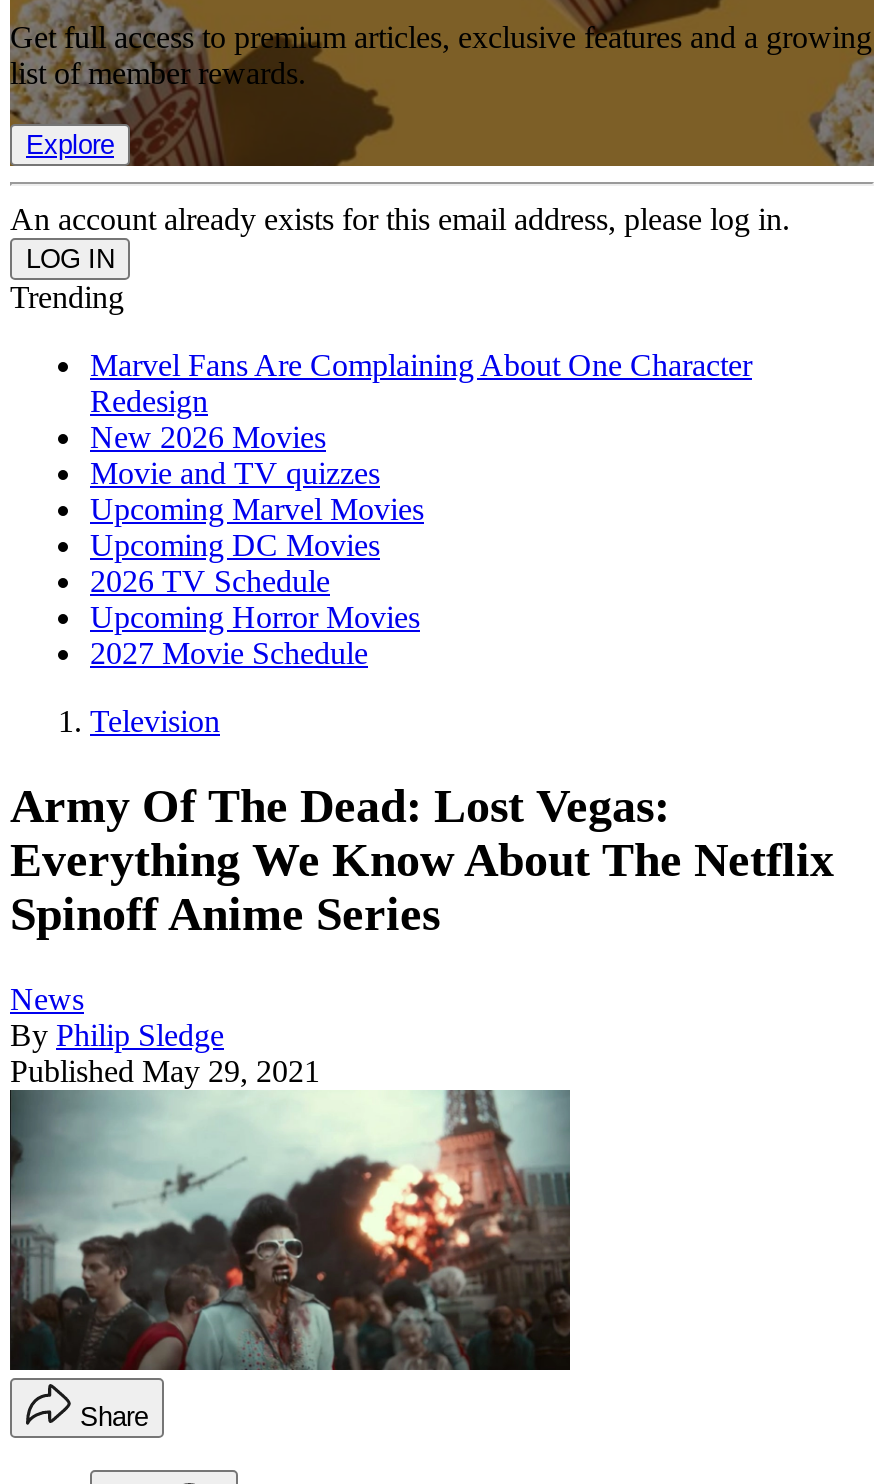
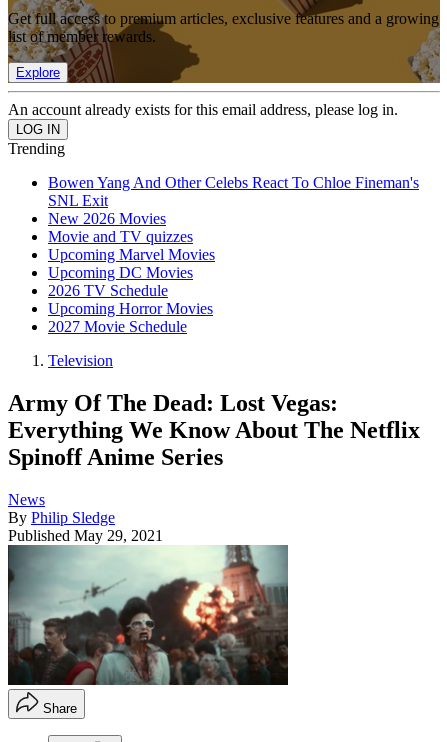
[90,349,752,419] Marvel Fans Are Complaining About One Character | Redesign -> [48,174,419,209] Bowen Yang And Other Celebs React To Chloe Fineman's | SNL Exit

